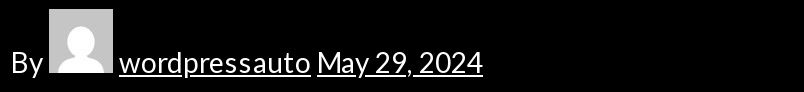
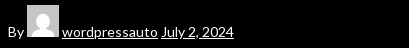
[119,45,483,79] wordpressauto May 29, 2024 -> [62,23,234,40] wordpressauto July 2, 2024

